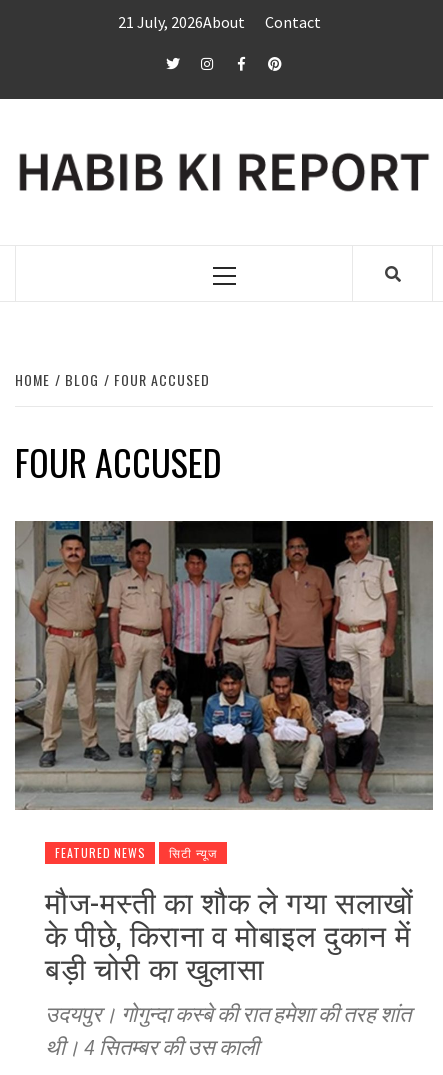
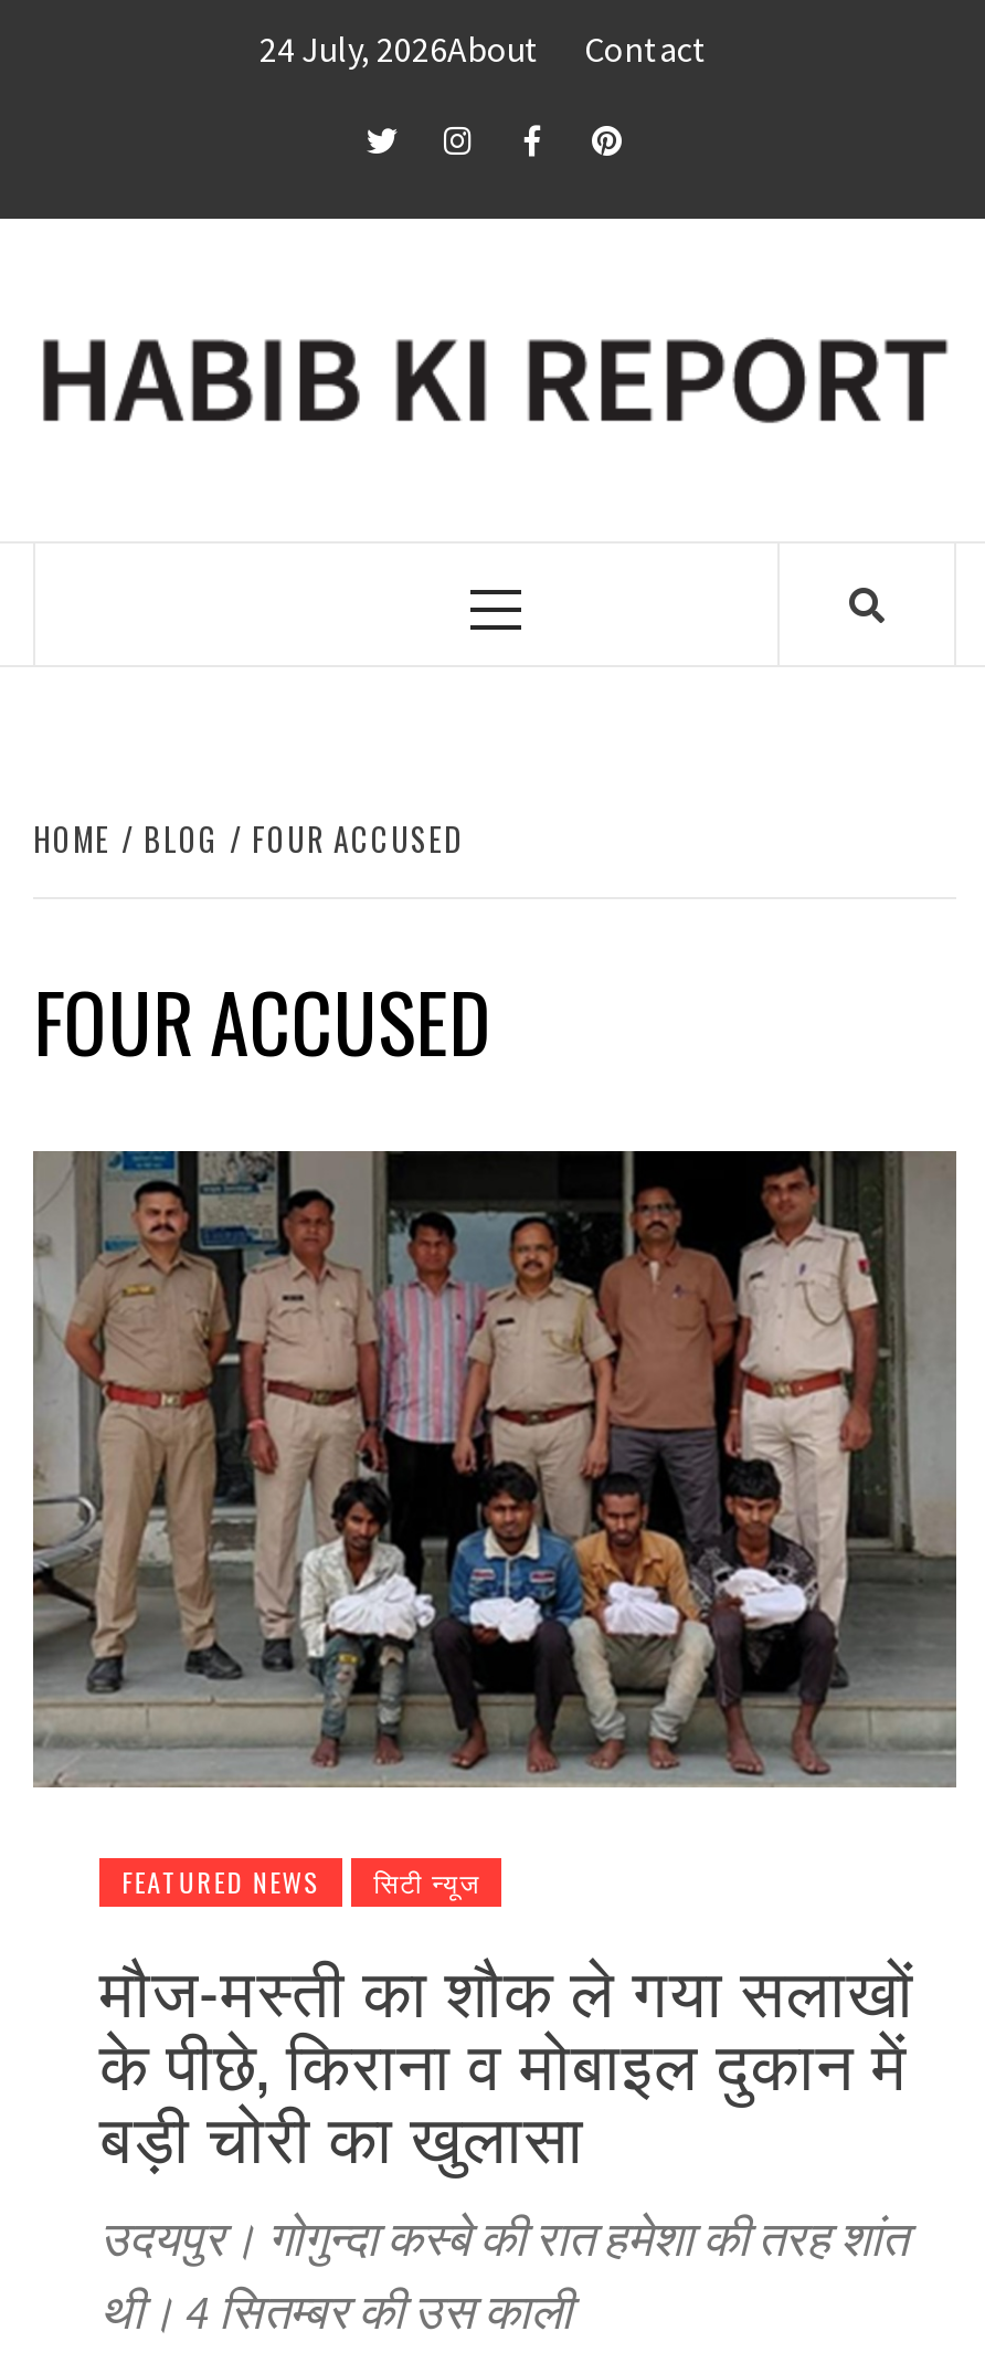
[117,12,320,32] 21 July, 2026About Contact -> [260,27,708,71] 24 July, 2026About Contact

